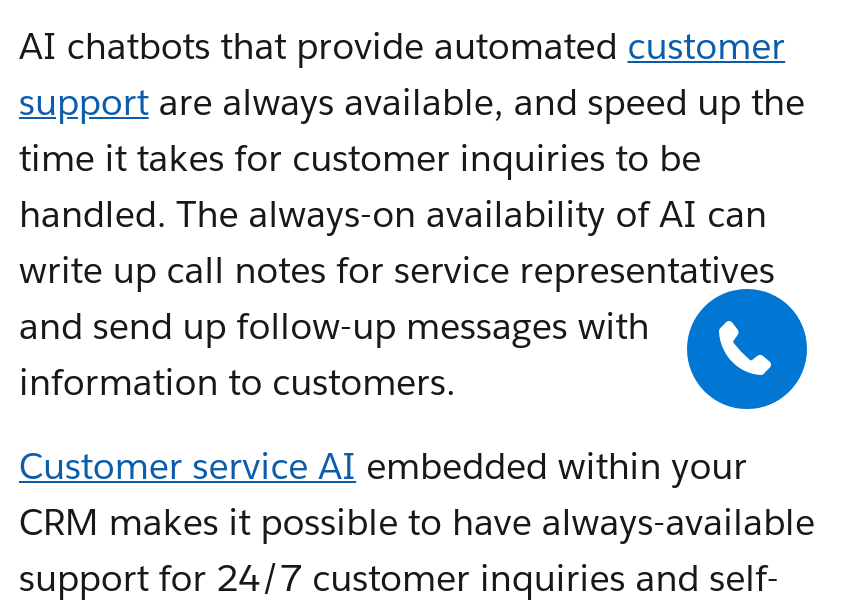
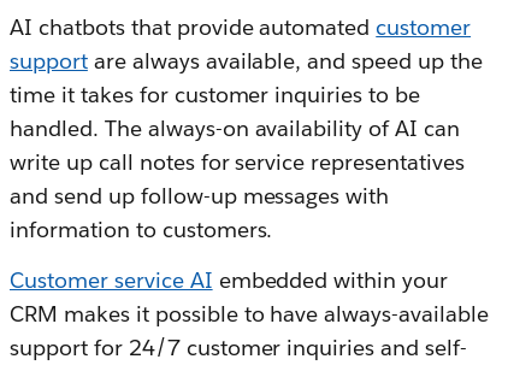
[685,297,809,411] [image] -> none

